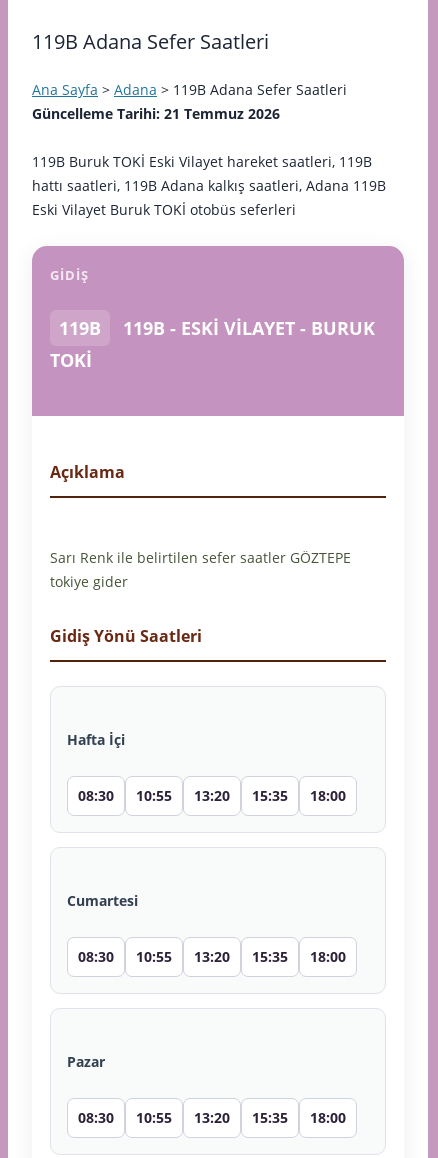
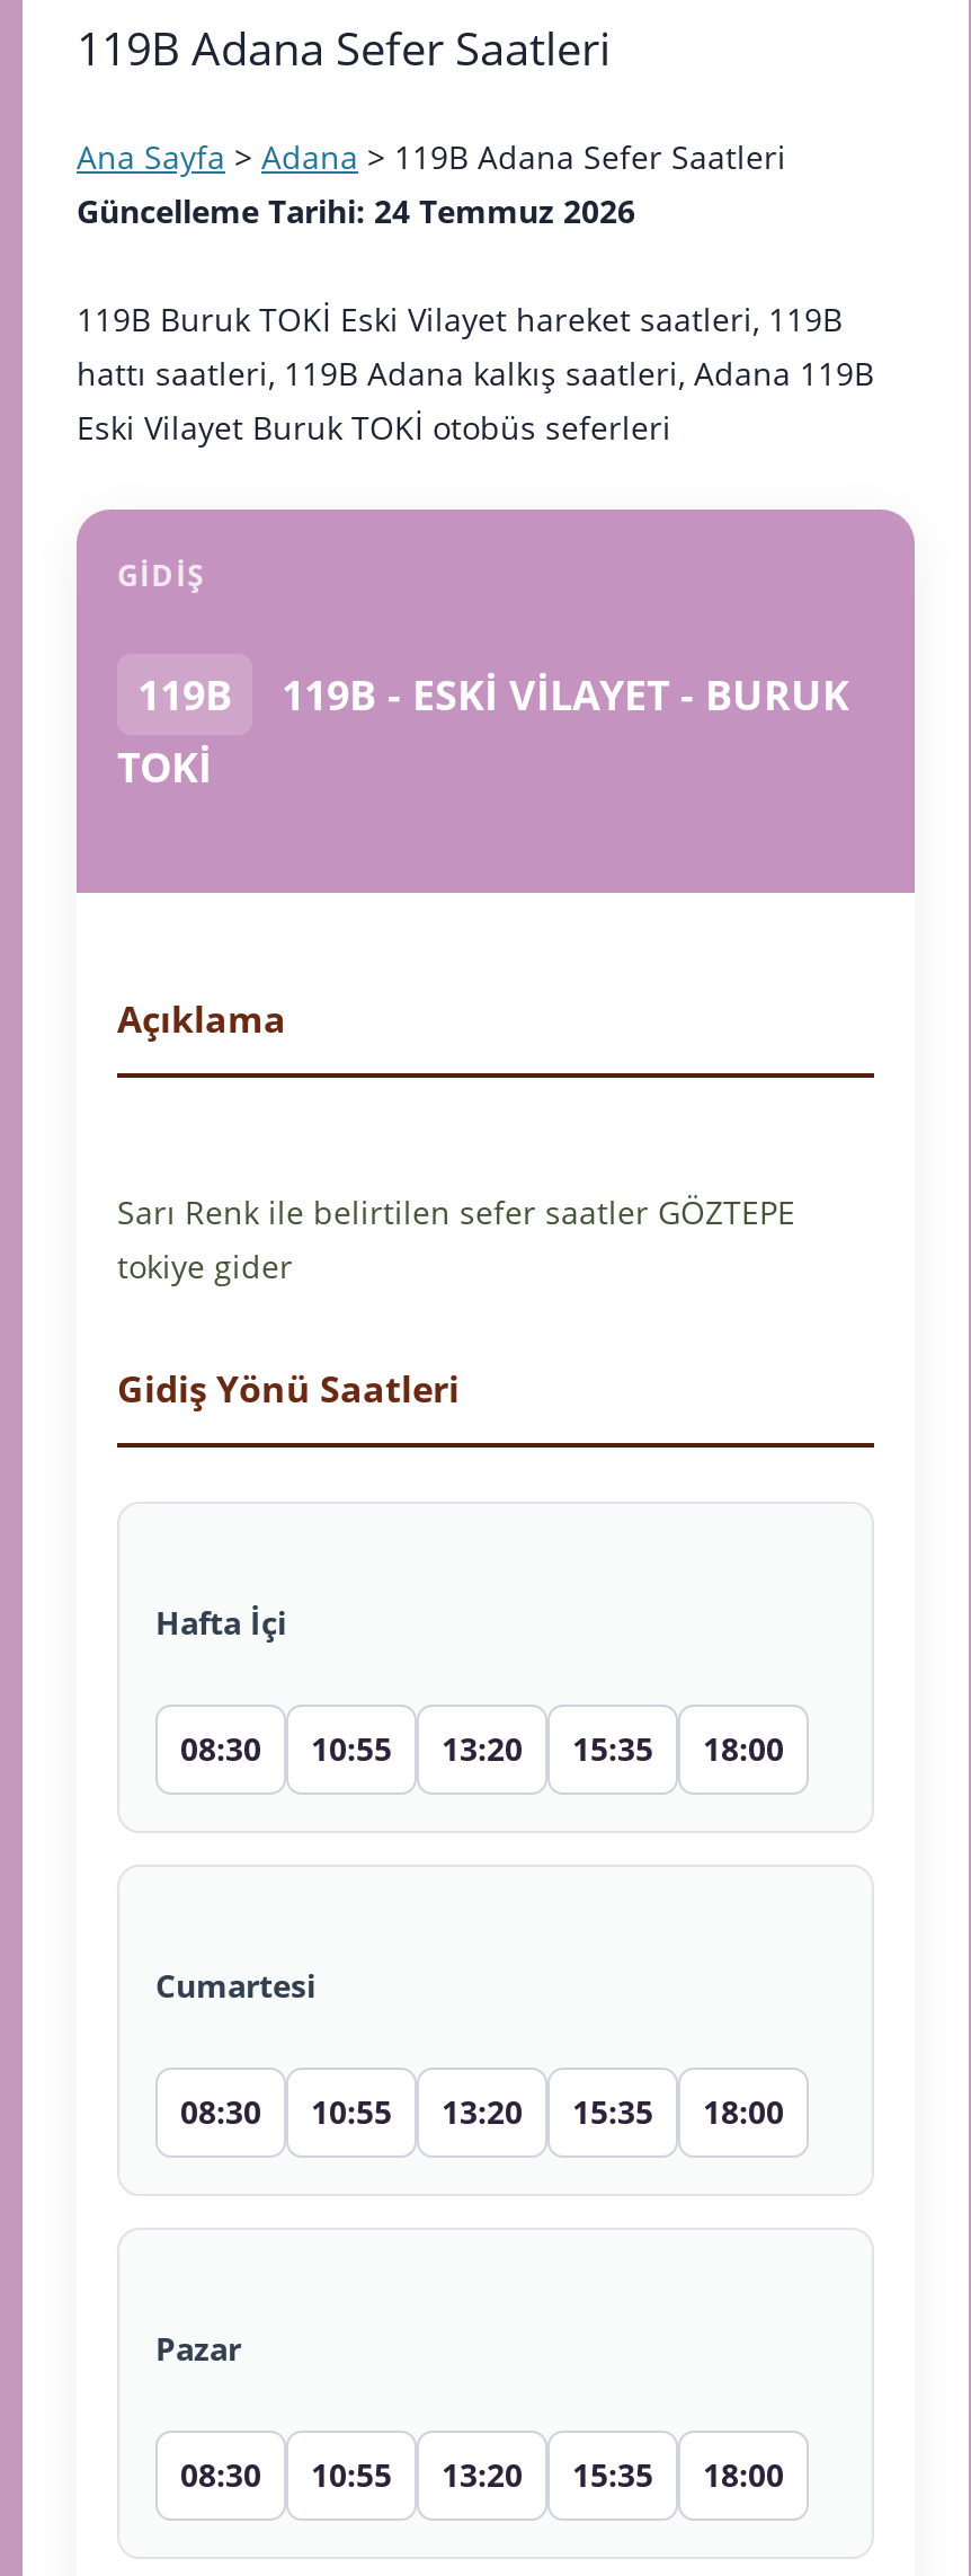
[32,104,280,123] Güncelleme Tarihi: 21 Temmuz 2026 -> [77,189,635,232] Güncelleme Tarihi: 24 Temmuz 2026

